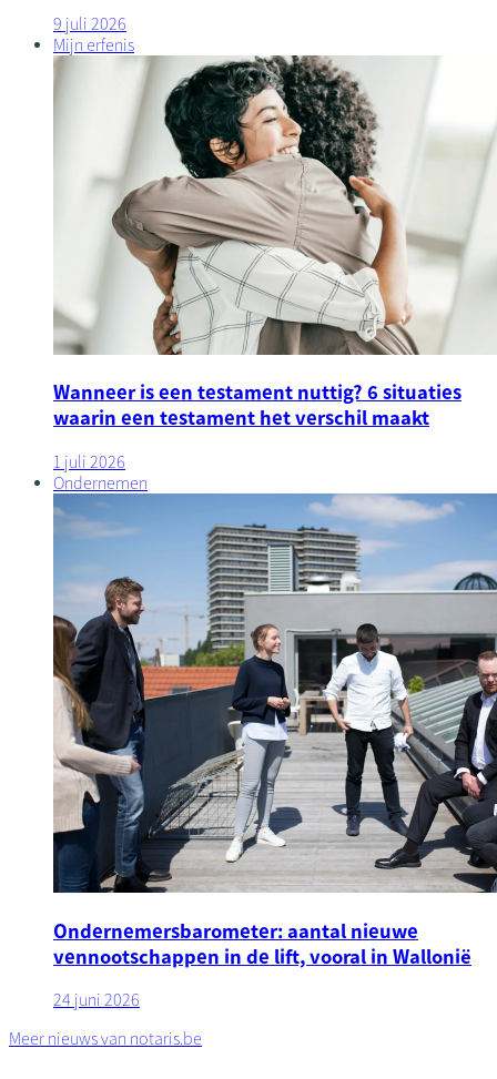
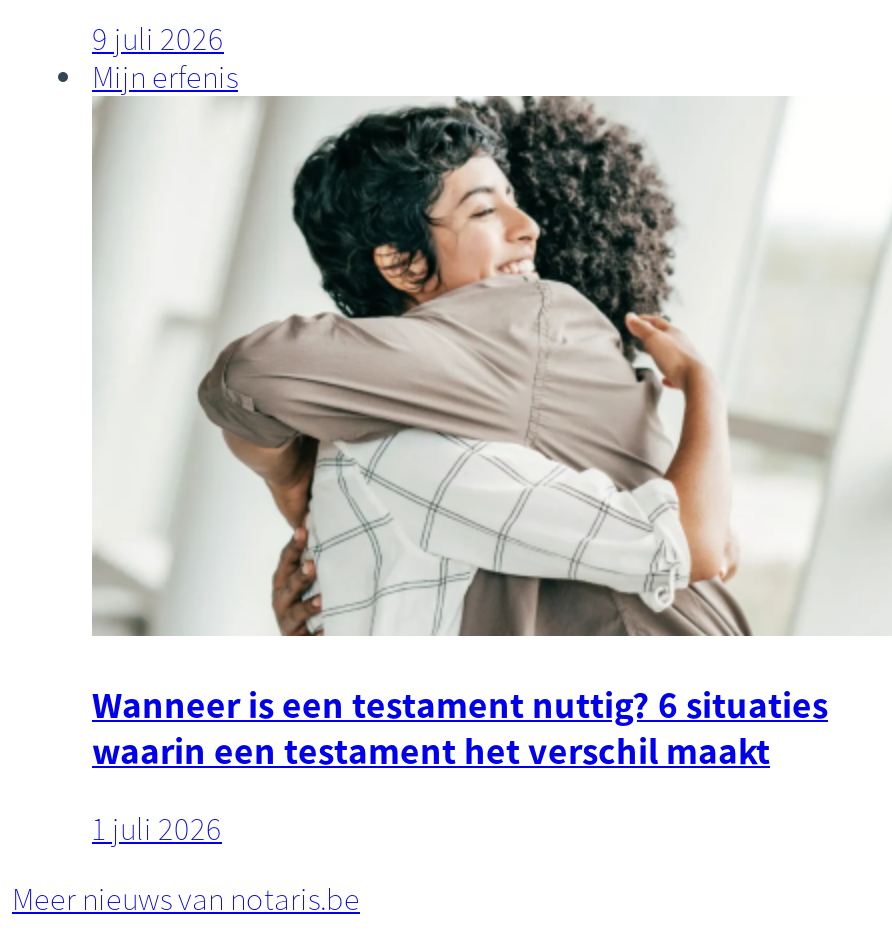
[52,472,494,894] [image] | Ondernemen -> none
[53,918,471,1011] Ondernemersbarometer: aantal nieuwe | vennootschappen in de lift, vooral in Wallonië | 24 juni 2026 -> none

